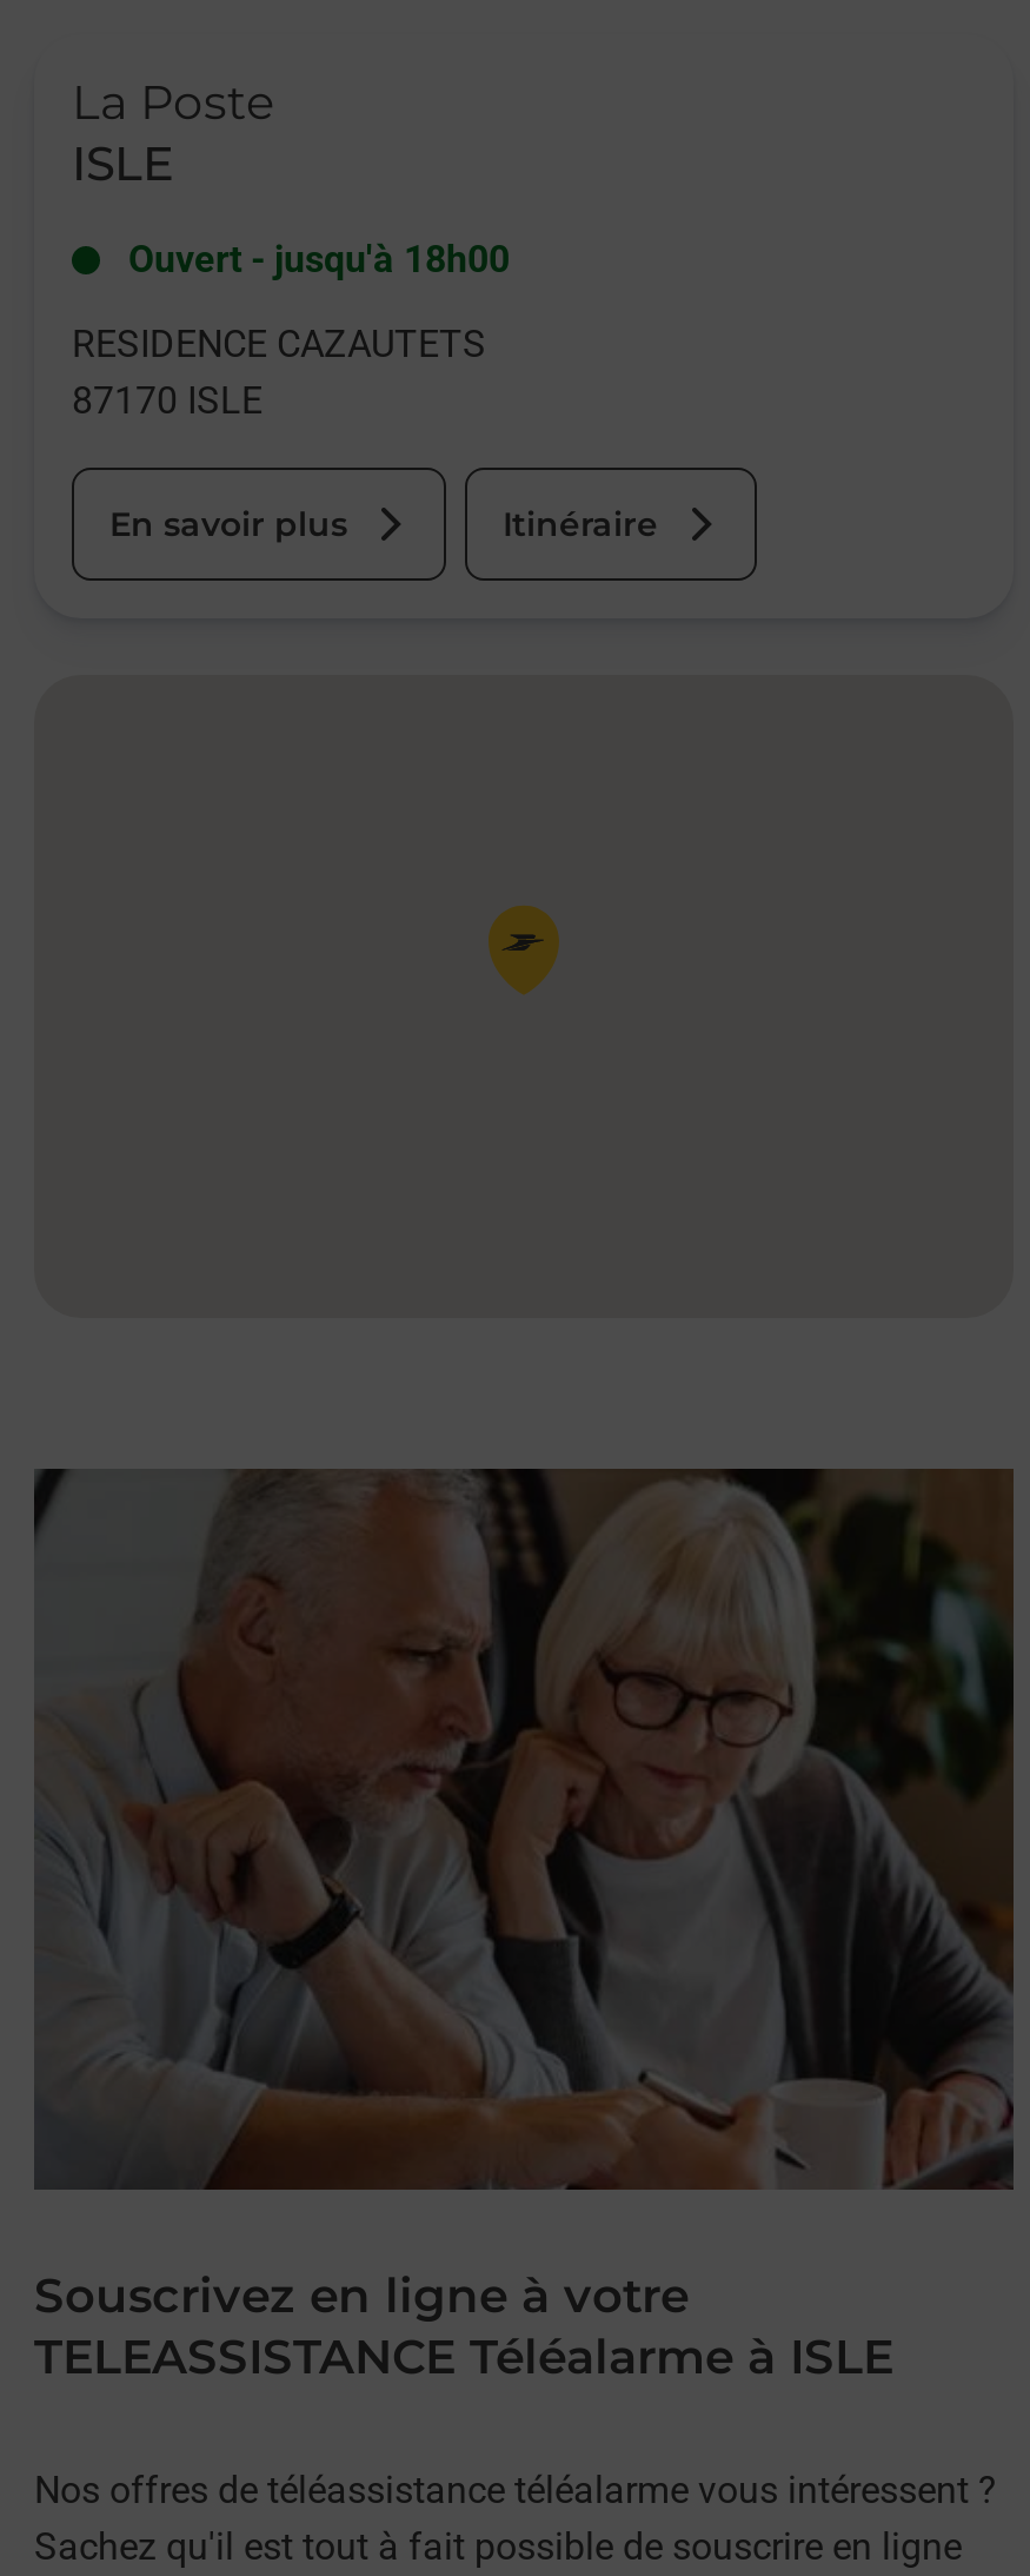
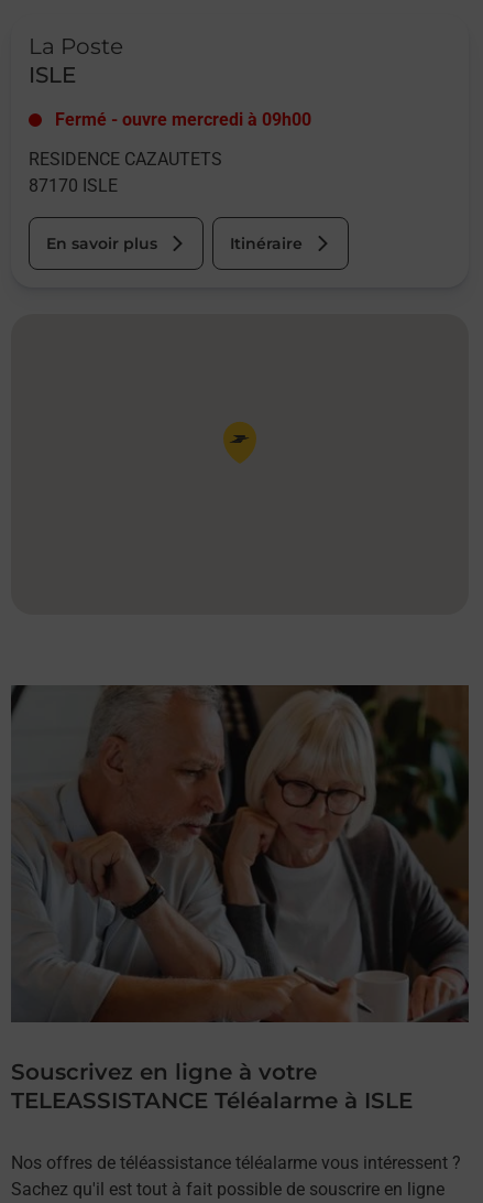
[128,237,510,282] Ouvert - jusqu'à 18h00 -> [55,109,311,130] Fermé - ouvre mercredi à 09h00

